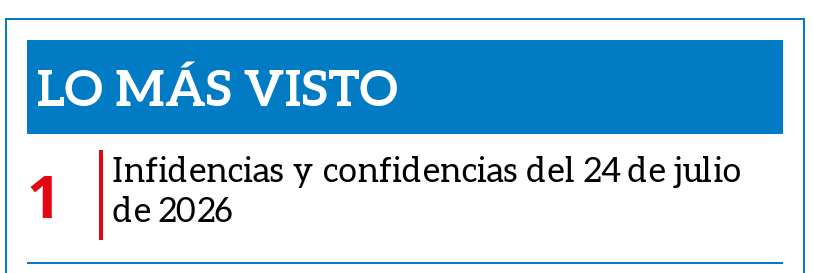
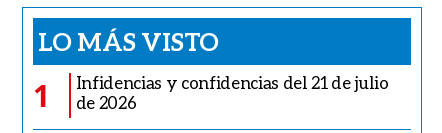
[113,148,742,190] Infidencias y confidencias del 24 de julio -> [76,72,388,93] Infidencias y confidencias del 21 de julio

